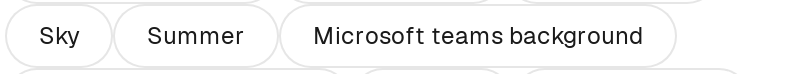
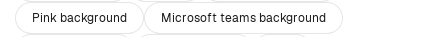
[39,19,245,51] Sky | Summer -> [32,9,127,25] Pink background

